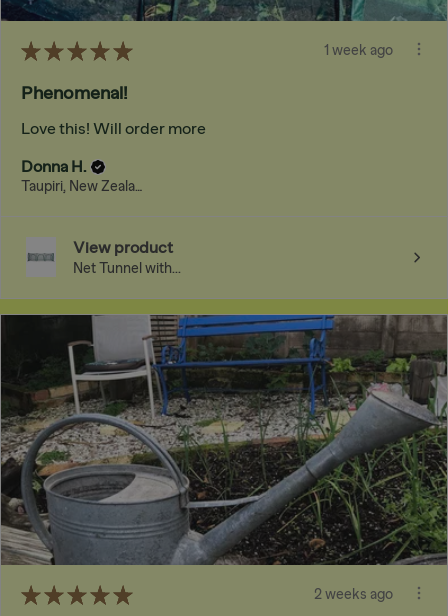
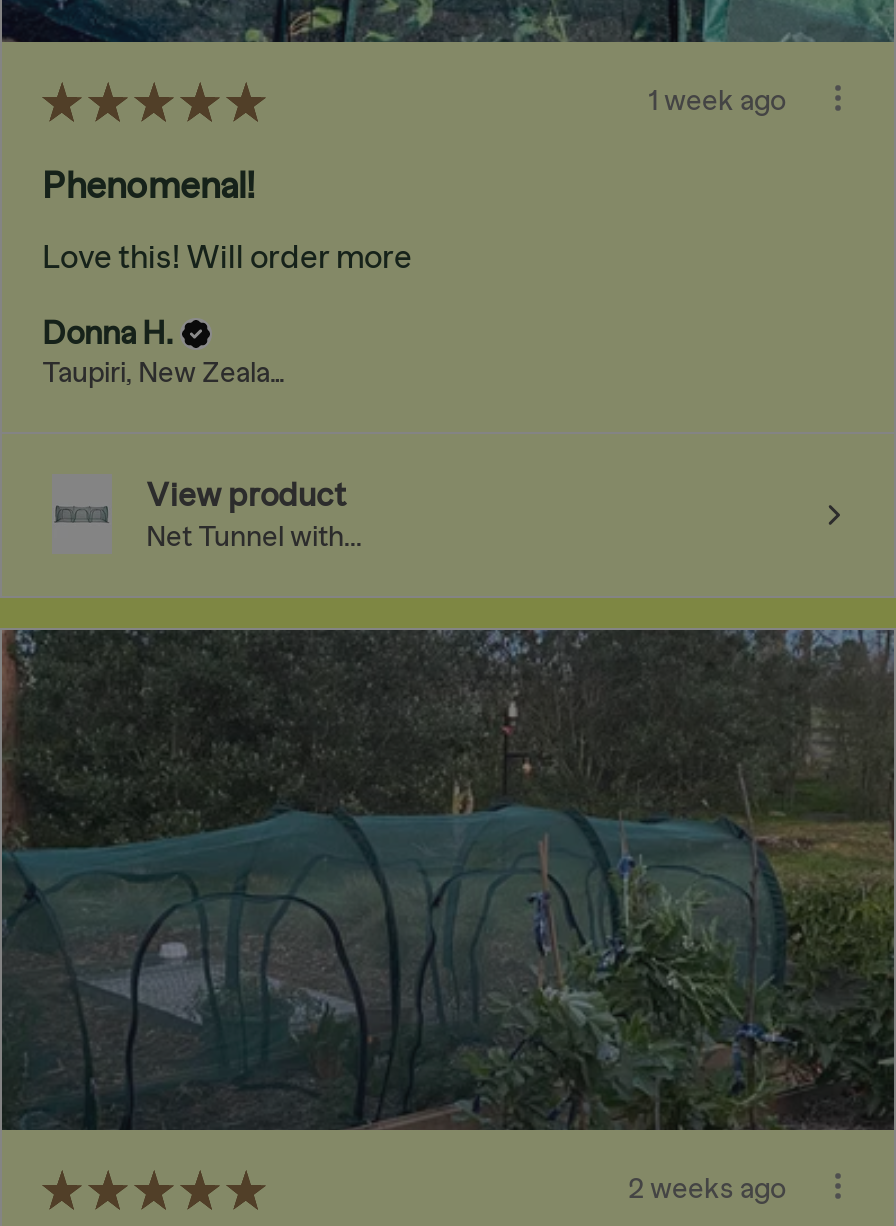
[3,314,445,566] [image] -> [6,628,890,1132] [image]

